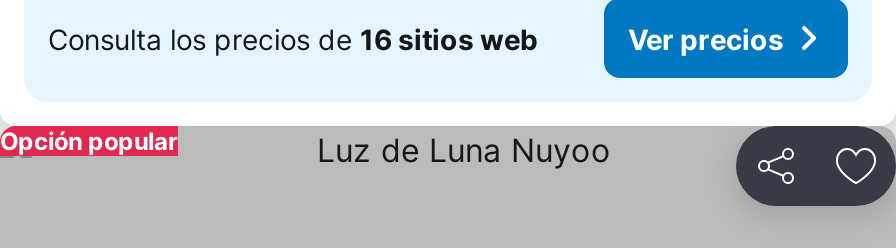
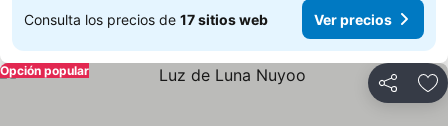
[48,21,538,55] Consulta los precios de 16 sitios web -> [24,10,268,27] Consulta los precios de 17 sitios web

